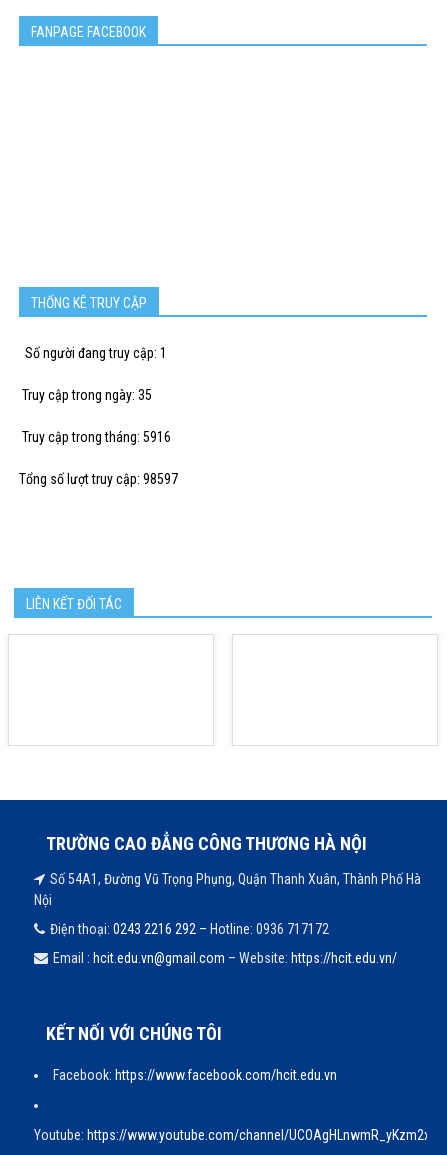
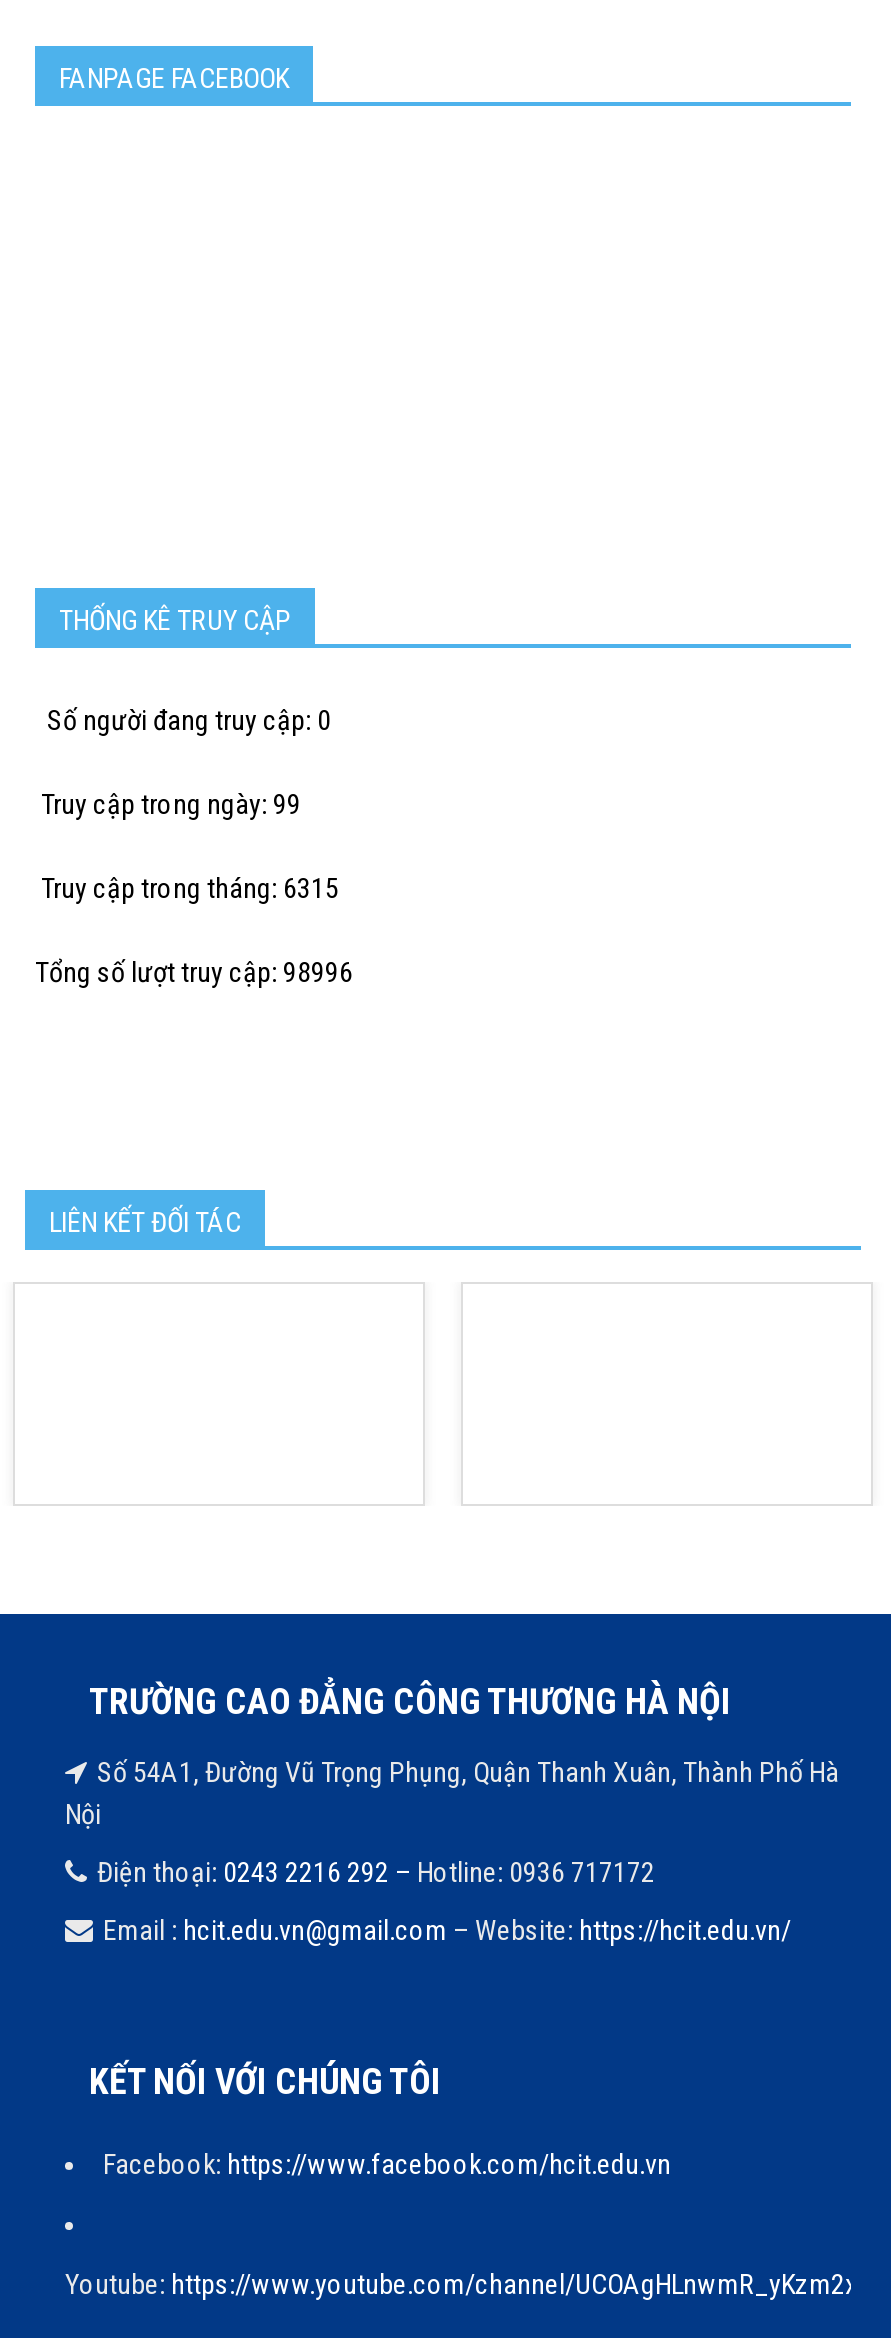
[19,345,167,361] Số người đang truy cập: 1 -> [35,704,331,736] Số người đang truy cập: 0
[19,387,152,403] Truy cập trong ngày: 35 -> [35,788,301,820] Truy cập trong ngày: 99
[19,429,171,445] Truy cập trong tháng: 5916 -> [35,872,339,904] Truy cập trong tháng: 6315
[19,471,178,487] Tổng số lượt truy cập: 98597 -> [35,956,353,988] Tổng số lượt truy cập: 98996

